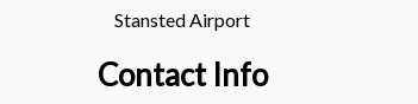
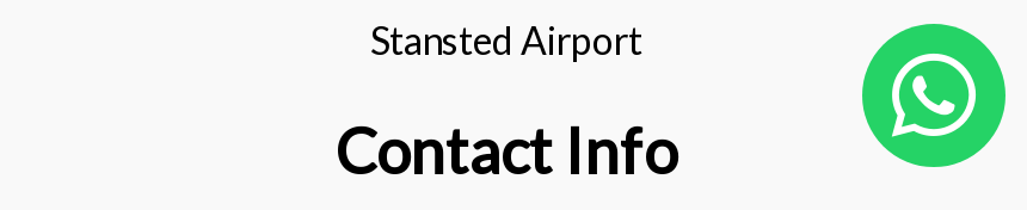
none -> [860,21,1008,169] [image]

